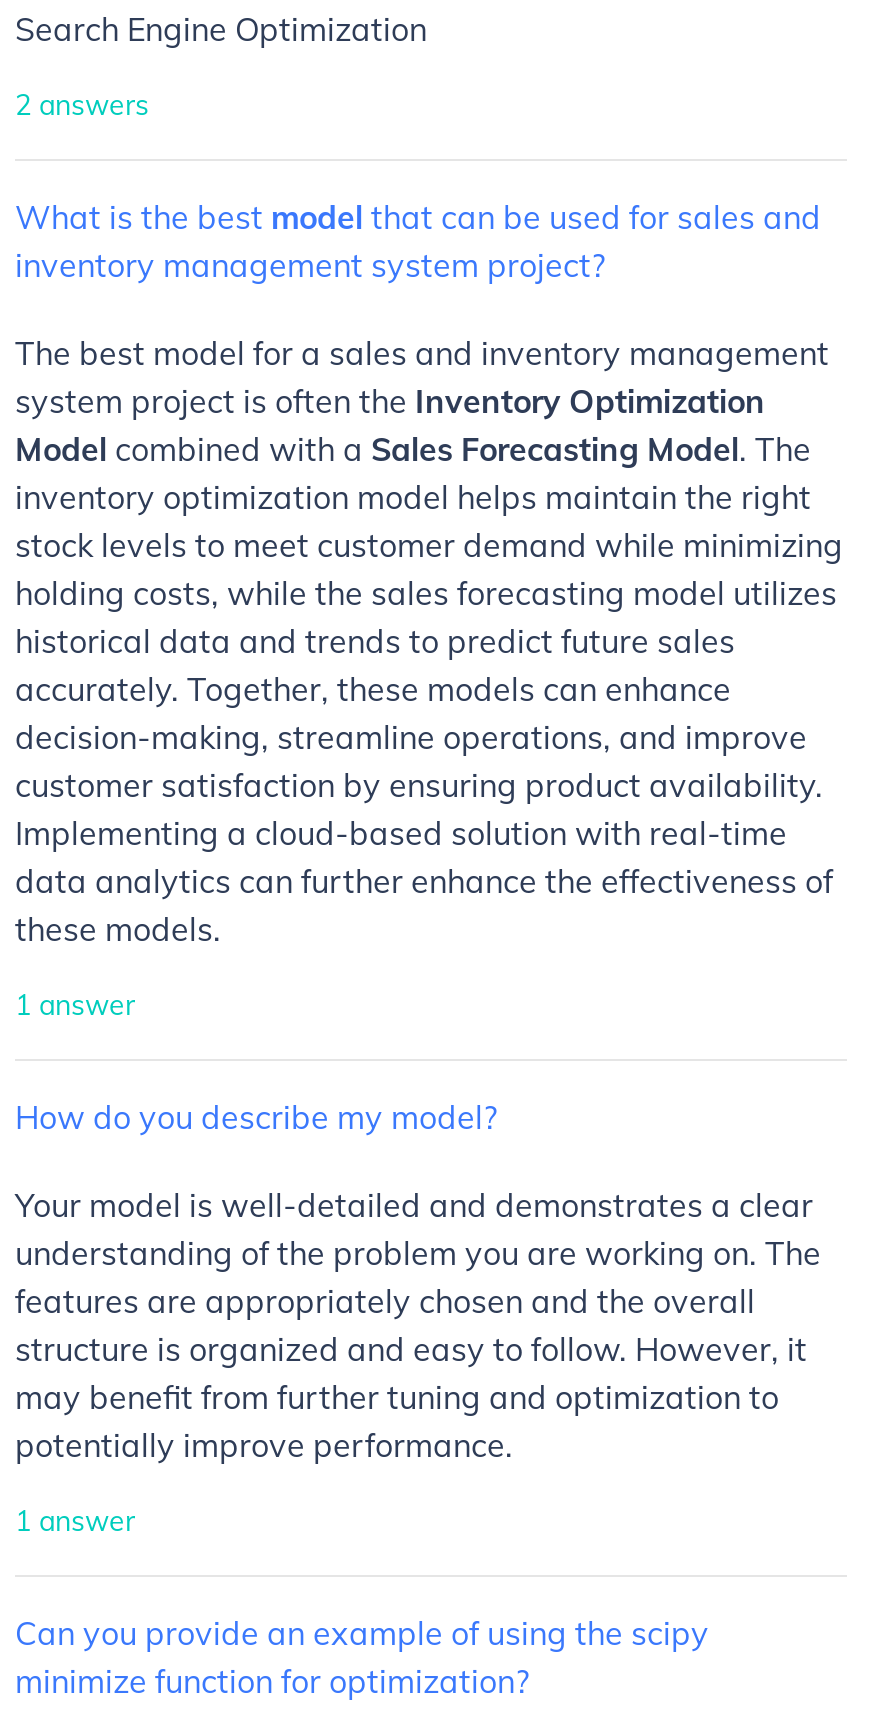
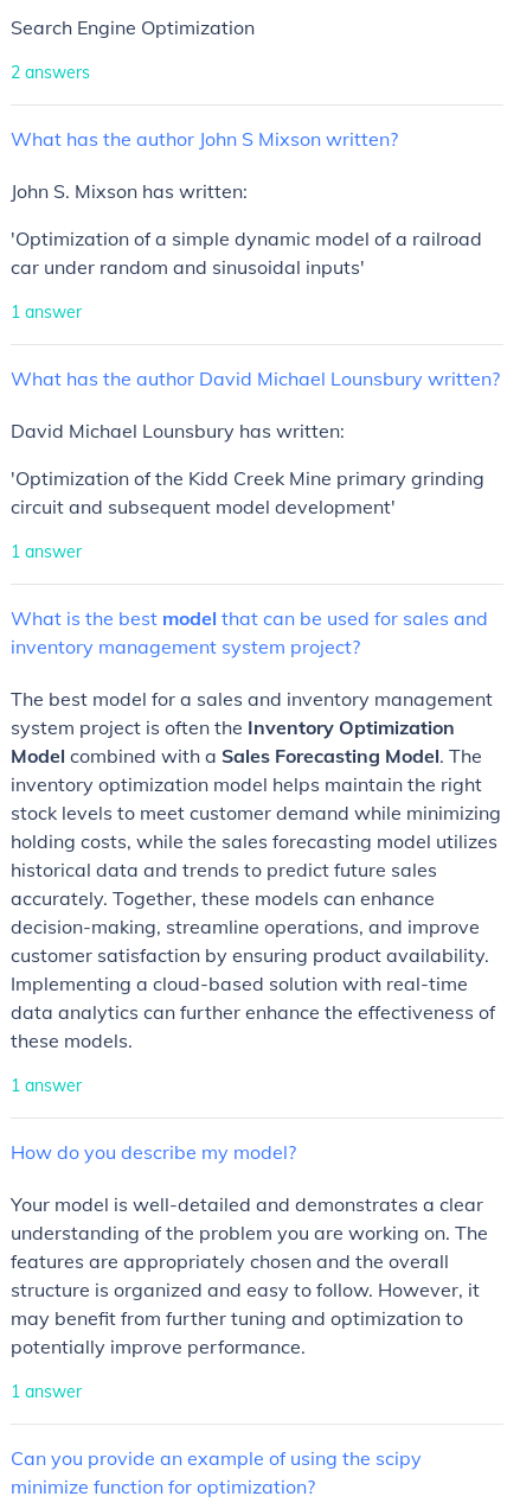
none -> [11,127,500,562] What has the author John S Mixson written? | John S. Mixson has written: | 'Optimization of a simple dynamic model of a railroad | car under random and sinusoidal inputs' | 1 answer | What has the author David Michael Lounsbury written? | David Michael Lounsbury has written: | 'Optimization of the Kidd Creek Mine primary grinding | circuit and subsequent model development' | 1 answer

